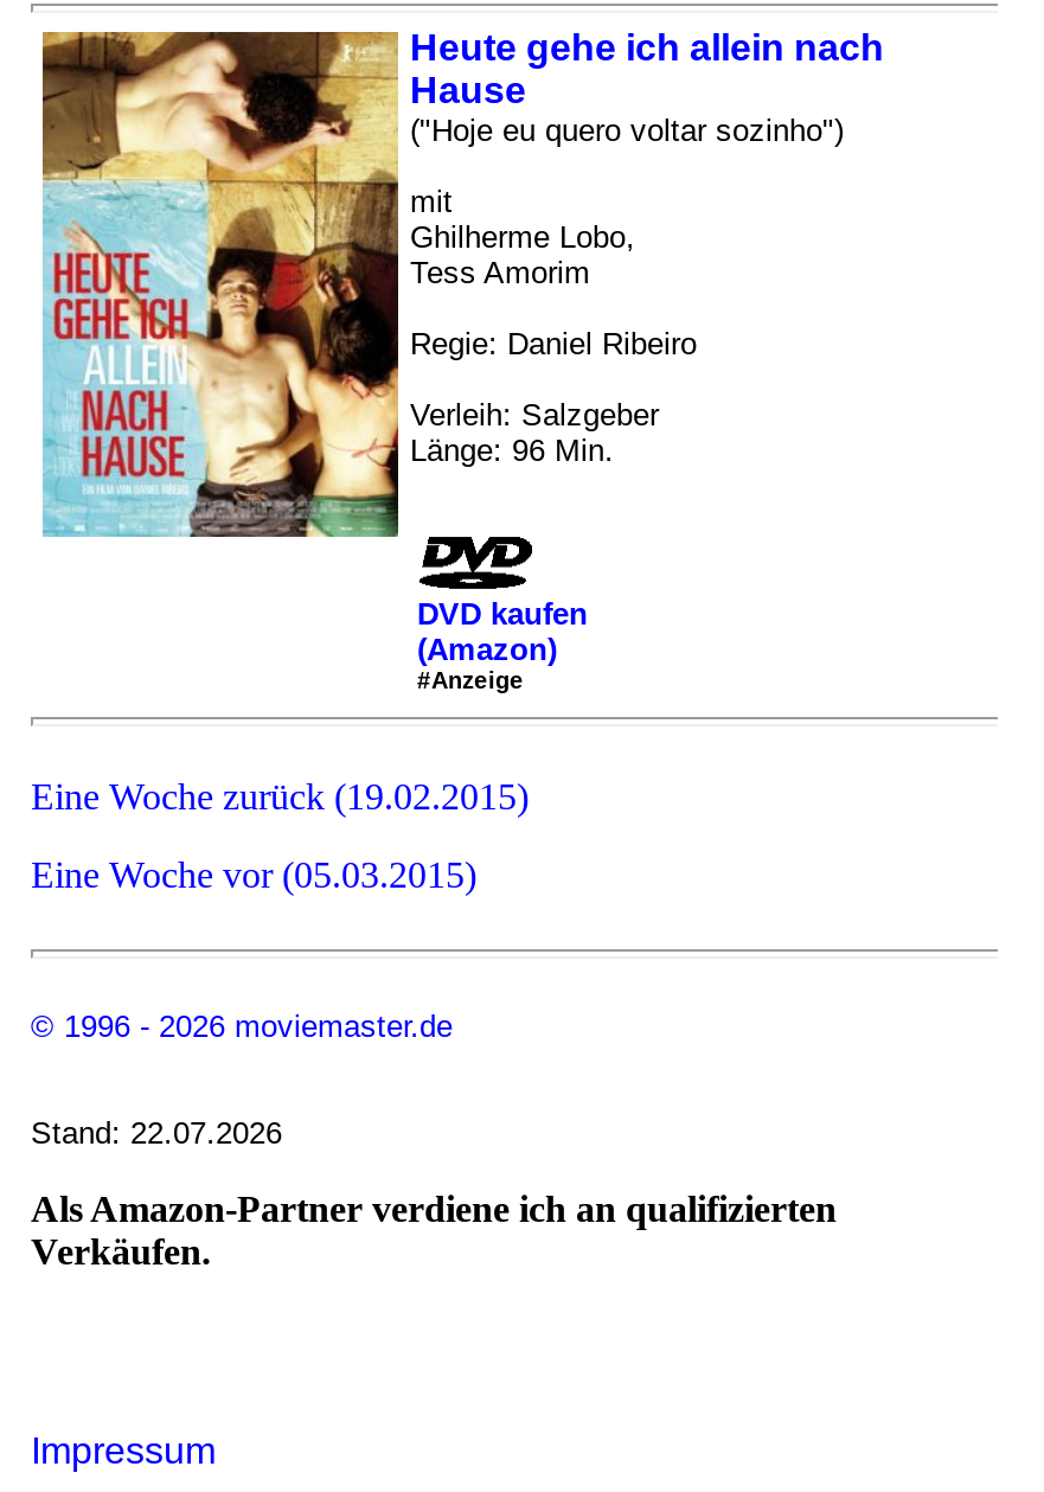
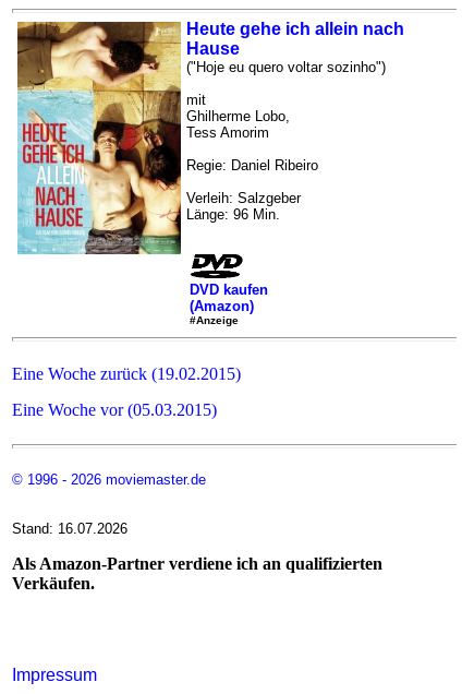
[31,1116,282,1152] Stand: 22.07.2026 -> [12,521,127,537] Stand: 16.07.2026

